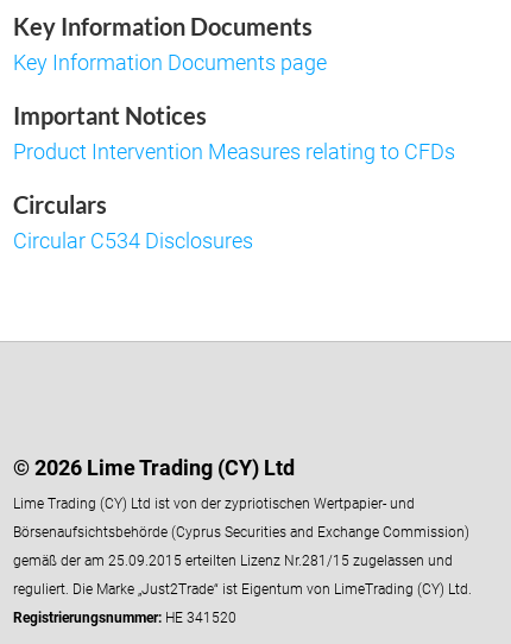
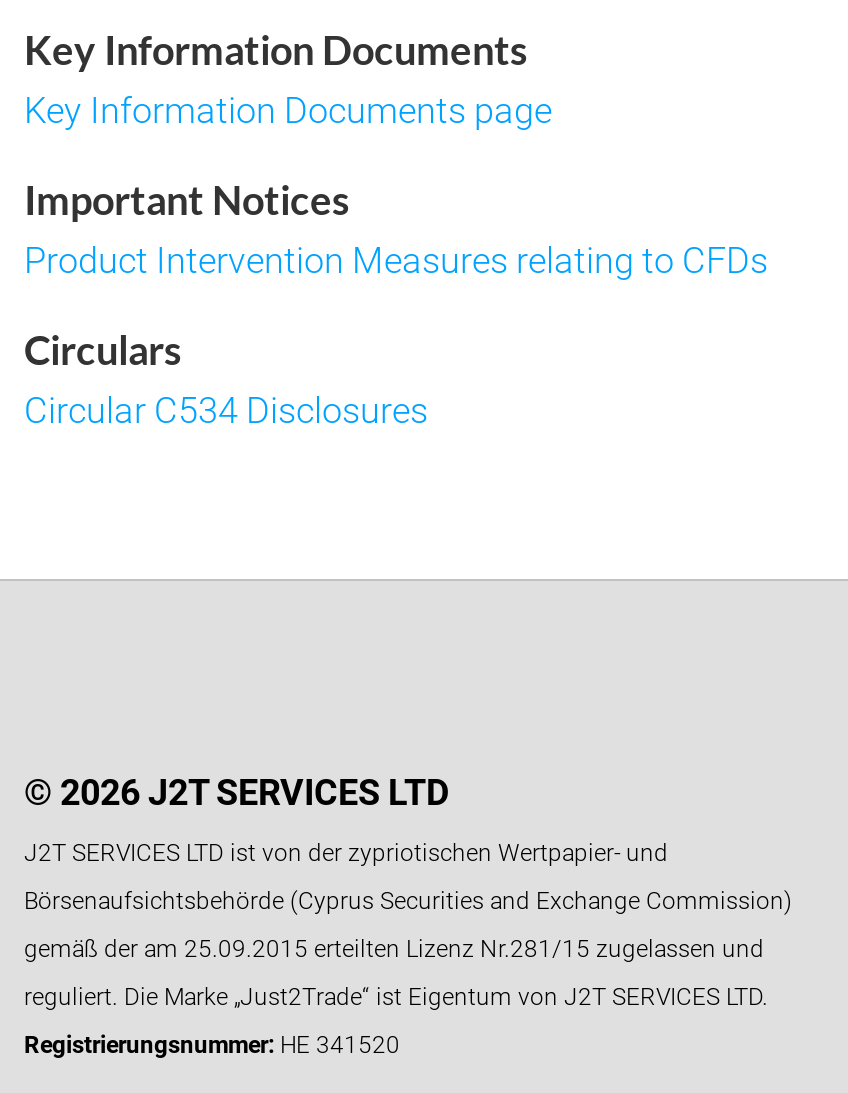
[13,455,295,480] © 2026 Lime Trading (CY) Ltd -> [24,771,450,813] © 2026 J2T SERVICES LTD
[13,495,415,512] Lime Trading (CY) Ltd ist von der zypriotischen Wertpapier- und -> [24,839,668,867] J2T SERVICES LTD ist von der zypriotischen Wertpapier- und
[13,581,472,598] reguliert. Die Marke „Just2Trade“ ist Eigentum von LimeTrading (CY) Ltd. -> [24,983,768,1011] reguliert. Die Marke „Just2Trade“ ist Eigentum von J2T SERVICES LTD.

